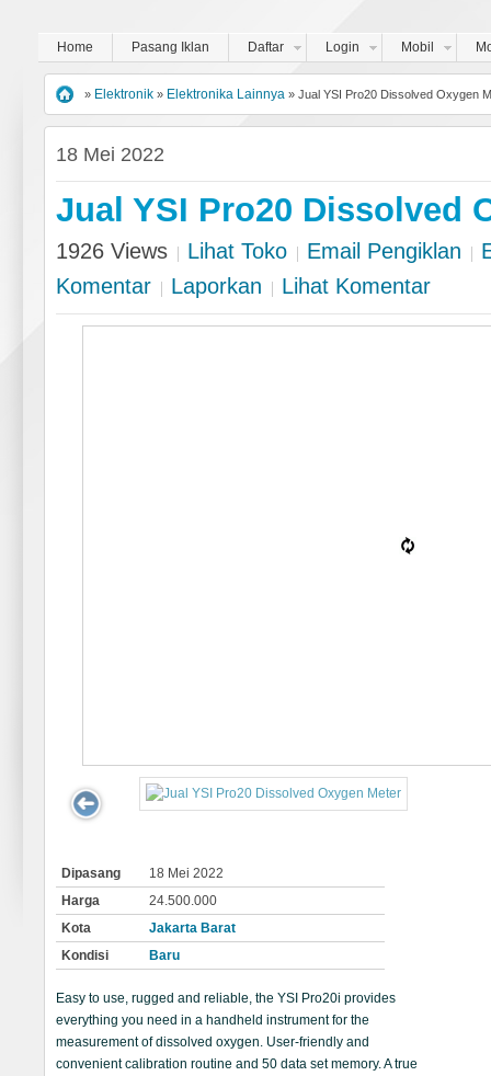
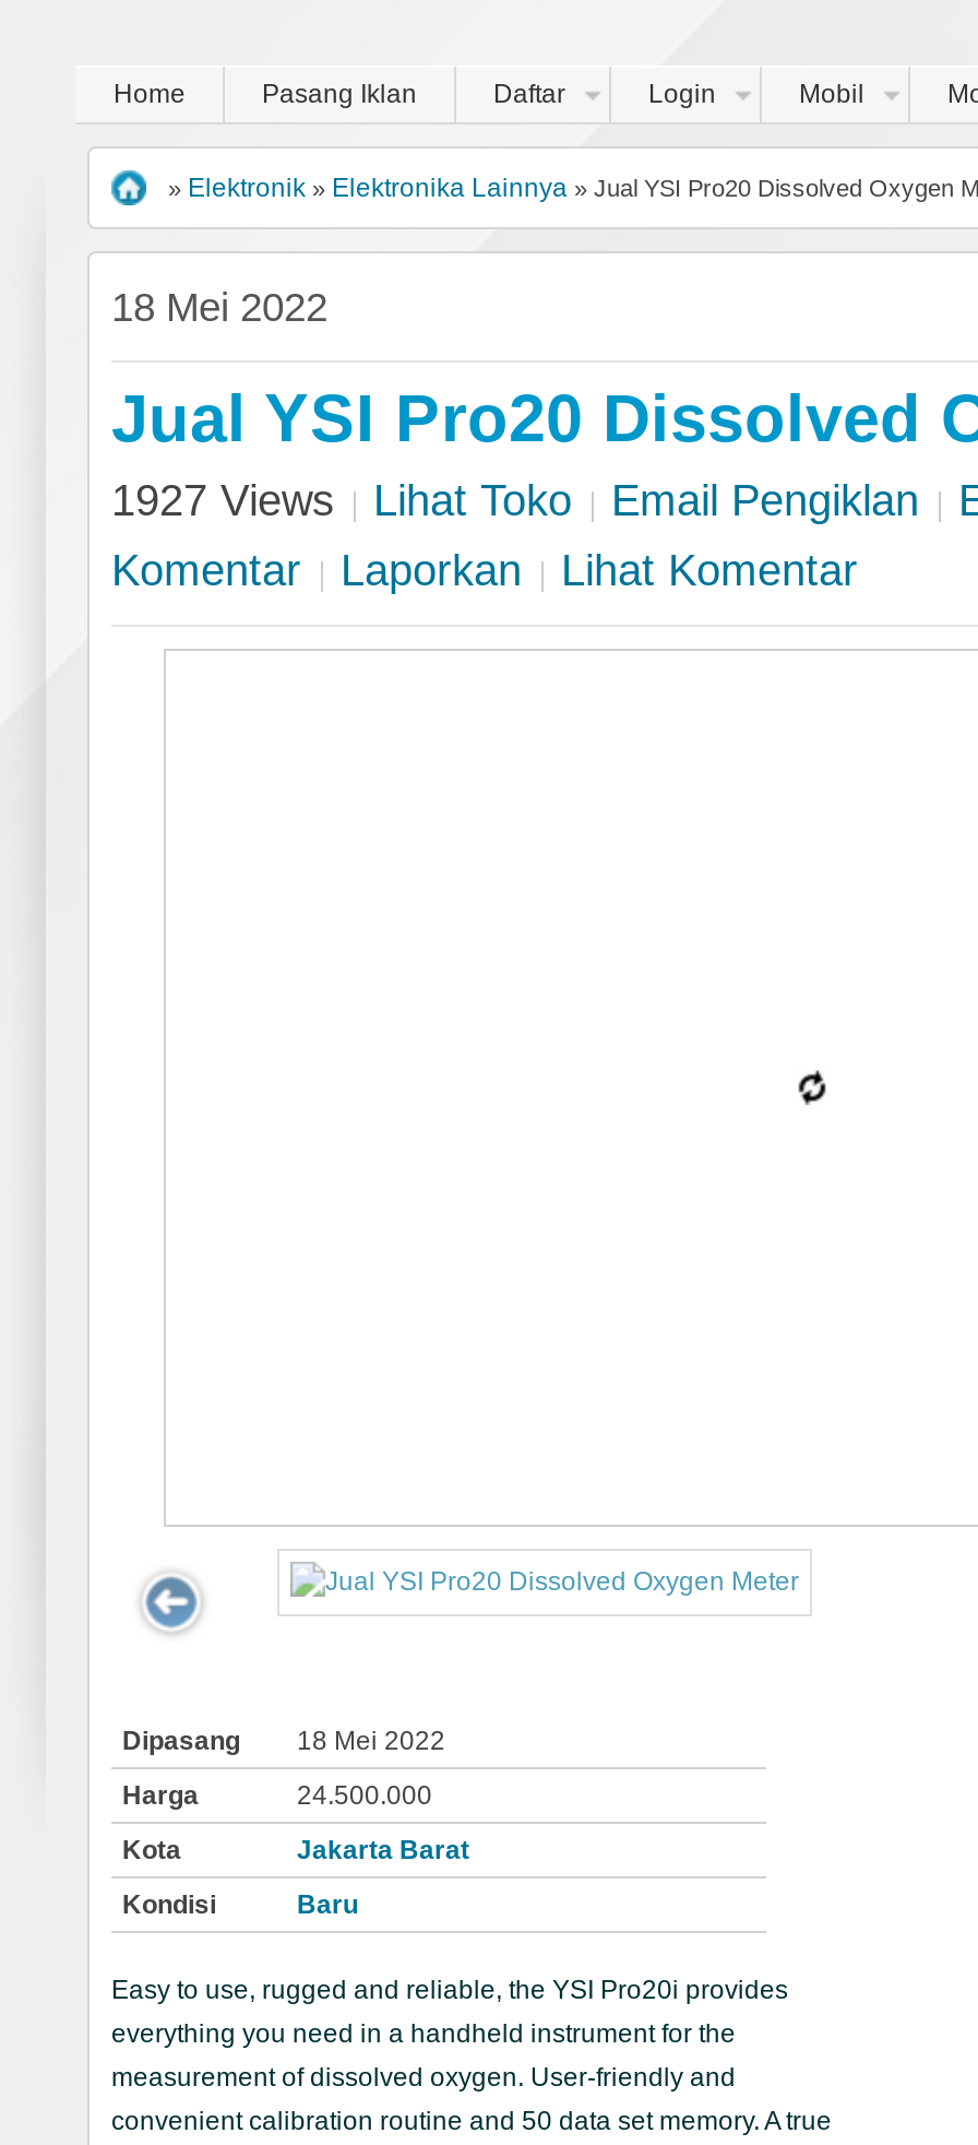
[56,239,168,263] 1926 Views -> [111,476,334,524] 1927 Views

